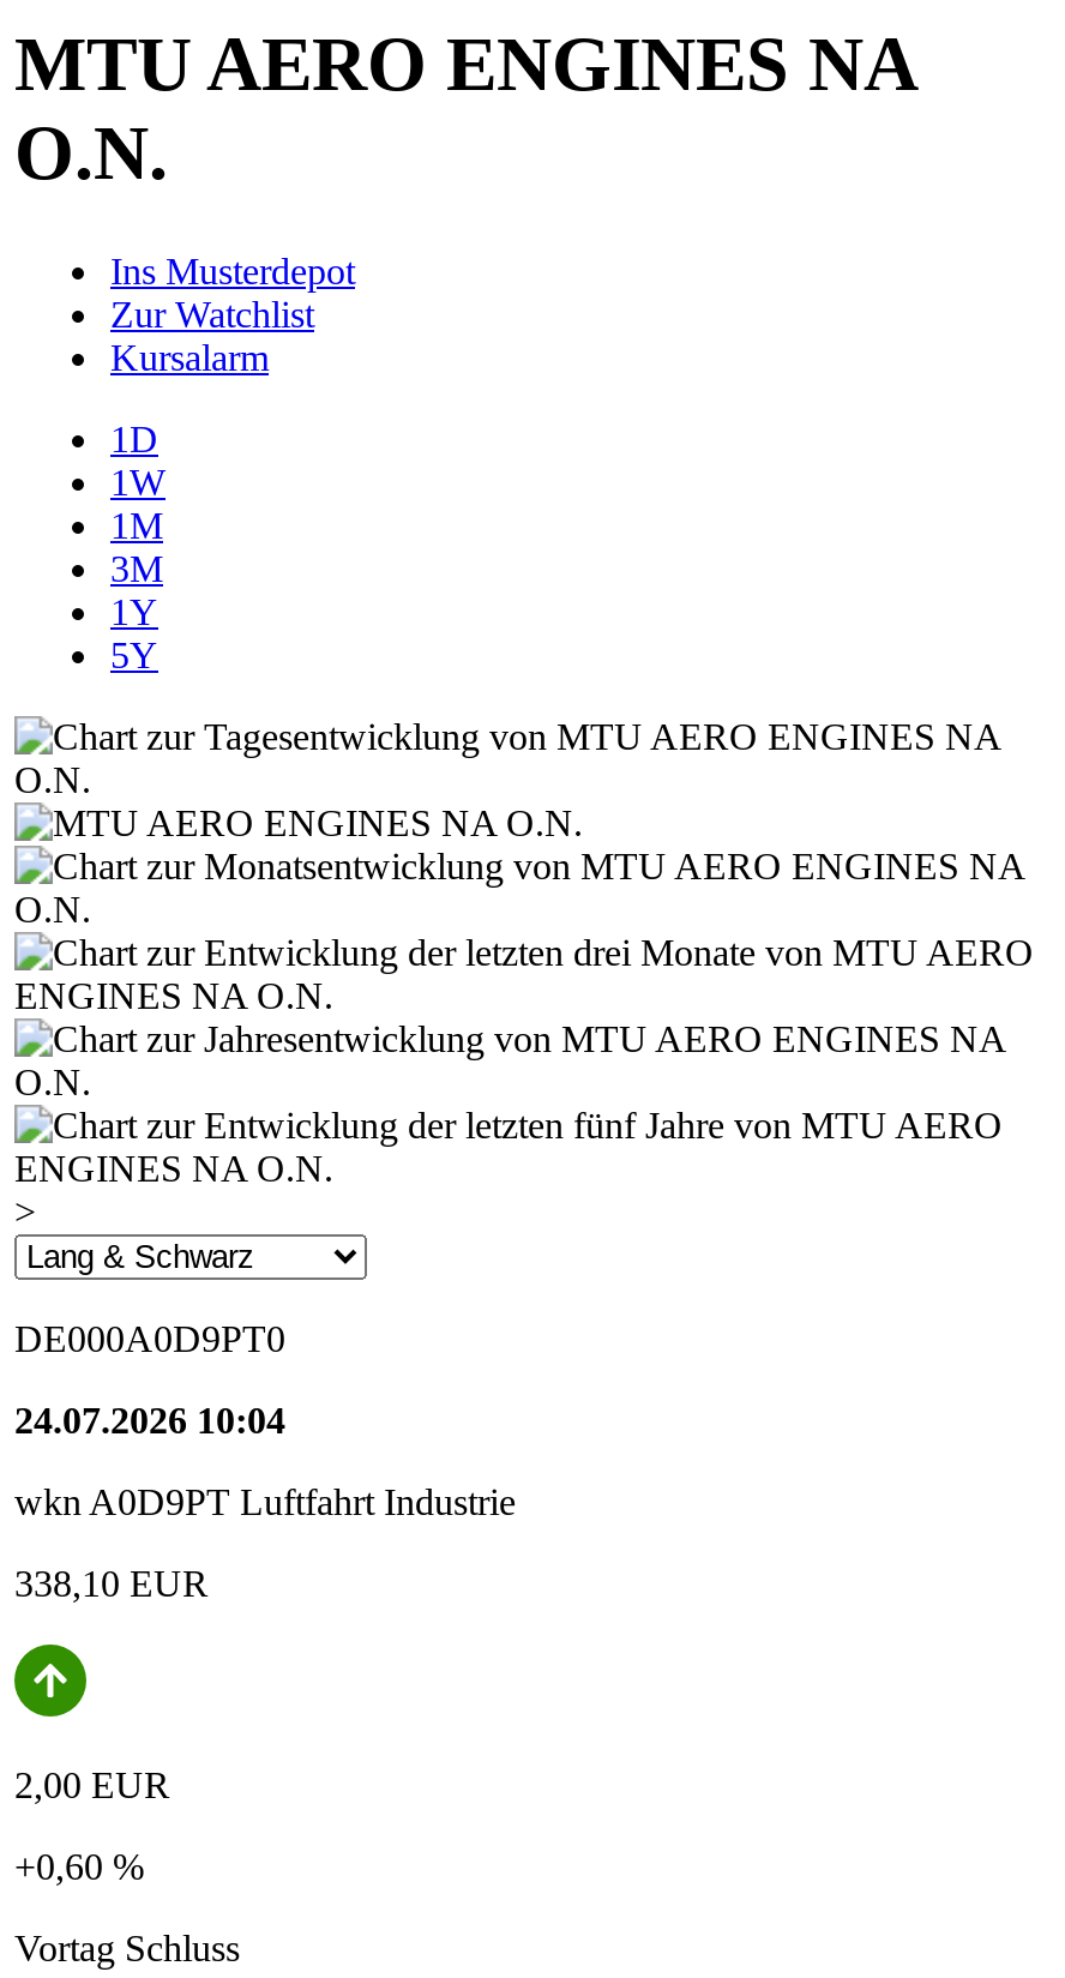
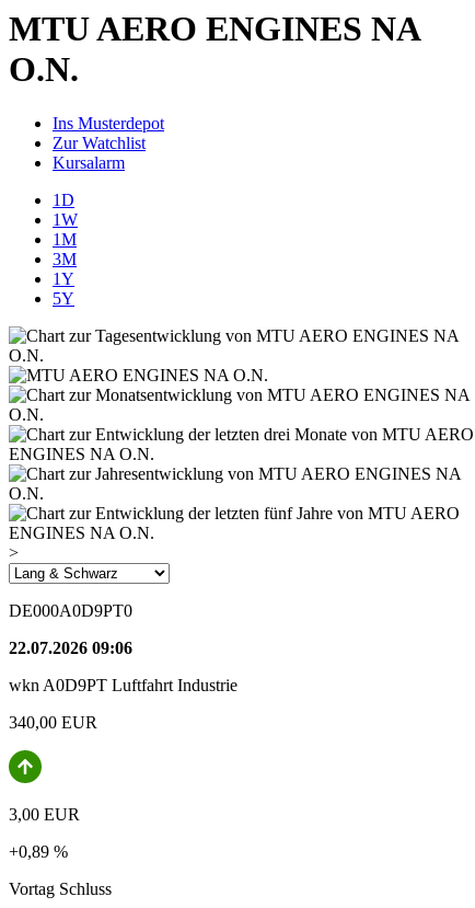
[14,1400,285,1440] 24.07.2026 10:04 -> [9,638,132,657] 22.07.2026 09:06
[14,1563,209,1604] 338,10 EUR -> [9,713,97,732] 340,00 EUR
[14,1764,170,1805] 2,00 EUR -> [9,805,80,824] 3,00 EUR
[14,1846,144,1887] +0,60 % -> [9,842,68,861] +0,89 %

